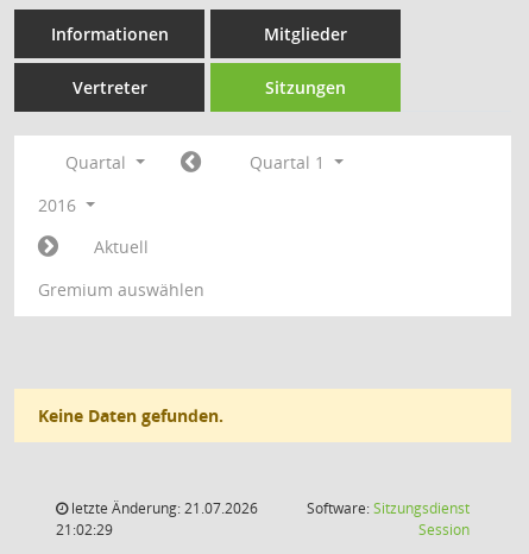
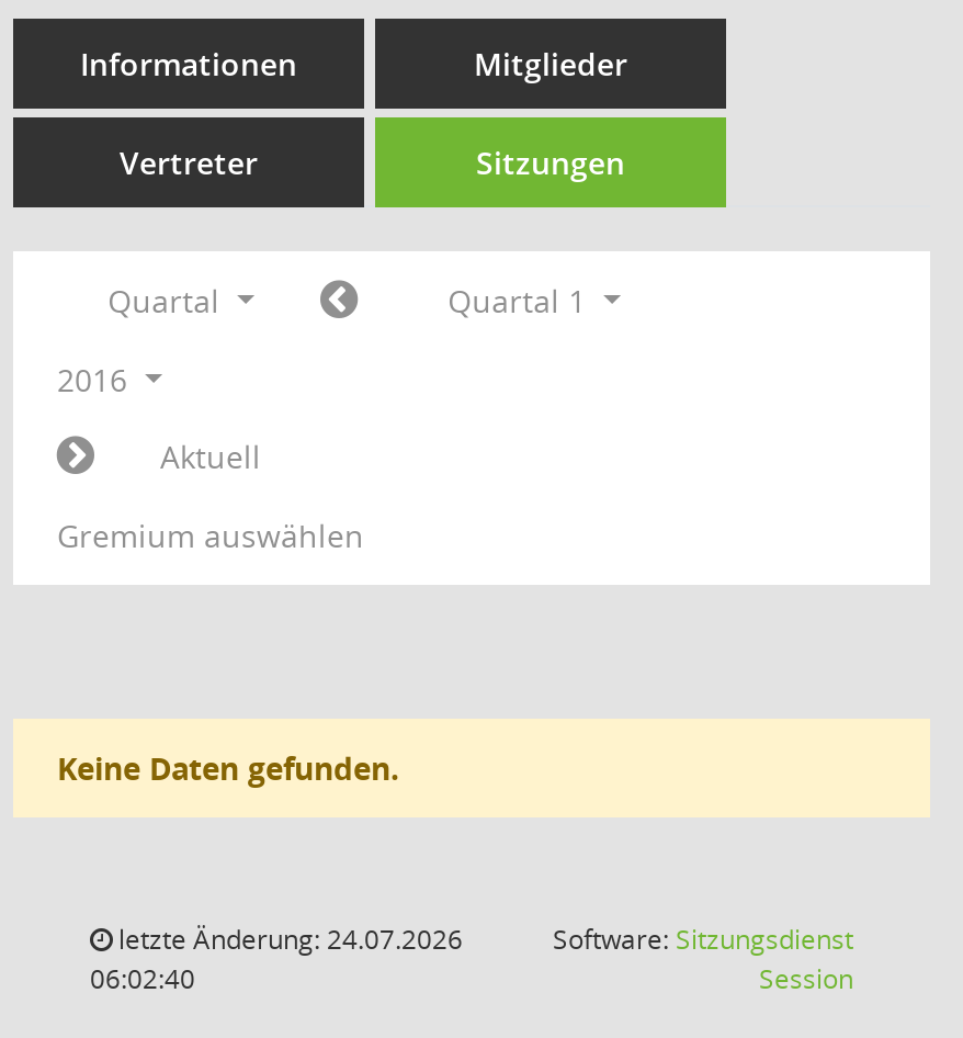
[68,498,258,518] letzte Änderung: 21.07.2026 -> [112,921,463,958] letzte Änderung: 24.07.2026
[56,520,113,540] 21:02:29 -> [90,960,195,997] 06:02:40

